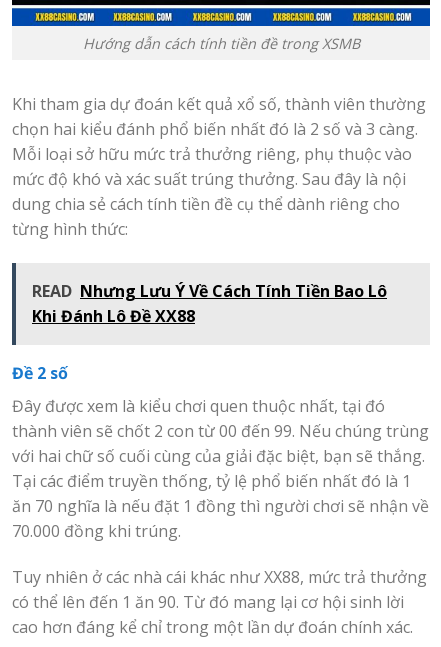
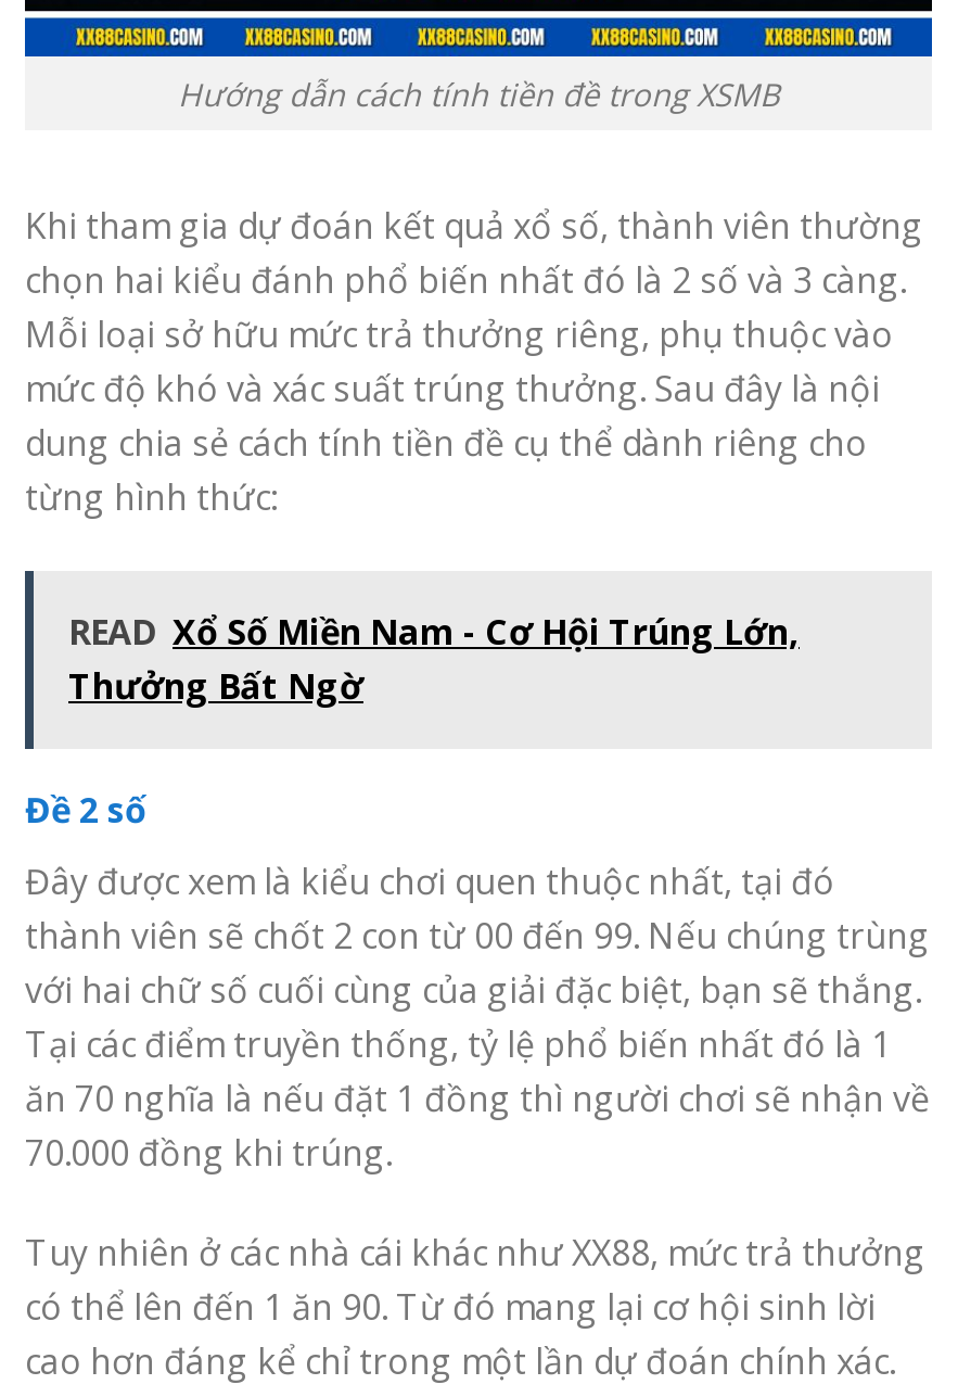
[32,280,387,327] READ Nhưng Lưu Ý Về Cách Tính Tiền Bao Lô | Khi Đánh Lô Đề XX88 -> [68,608,800,710] READ Xổ Số Miền Nam - Cơ Hội Trúng Lớn, | Thưởng Bất Ngờ

